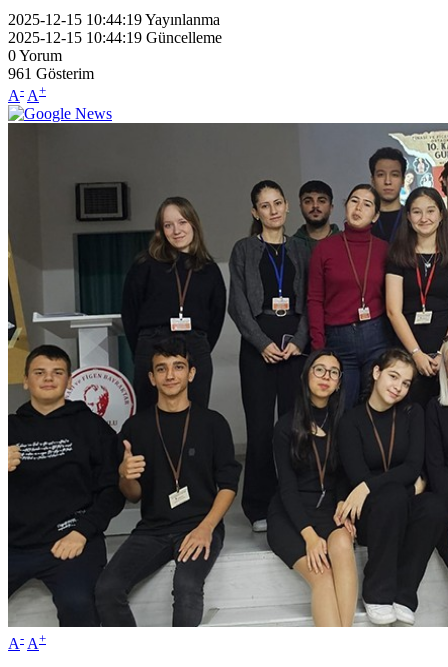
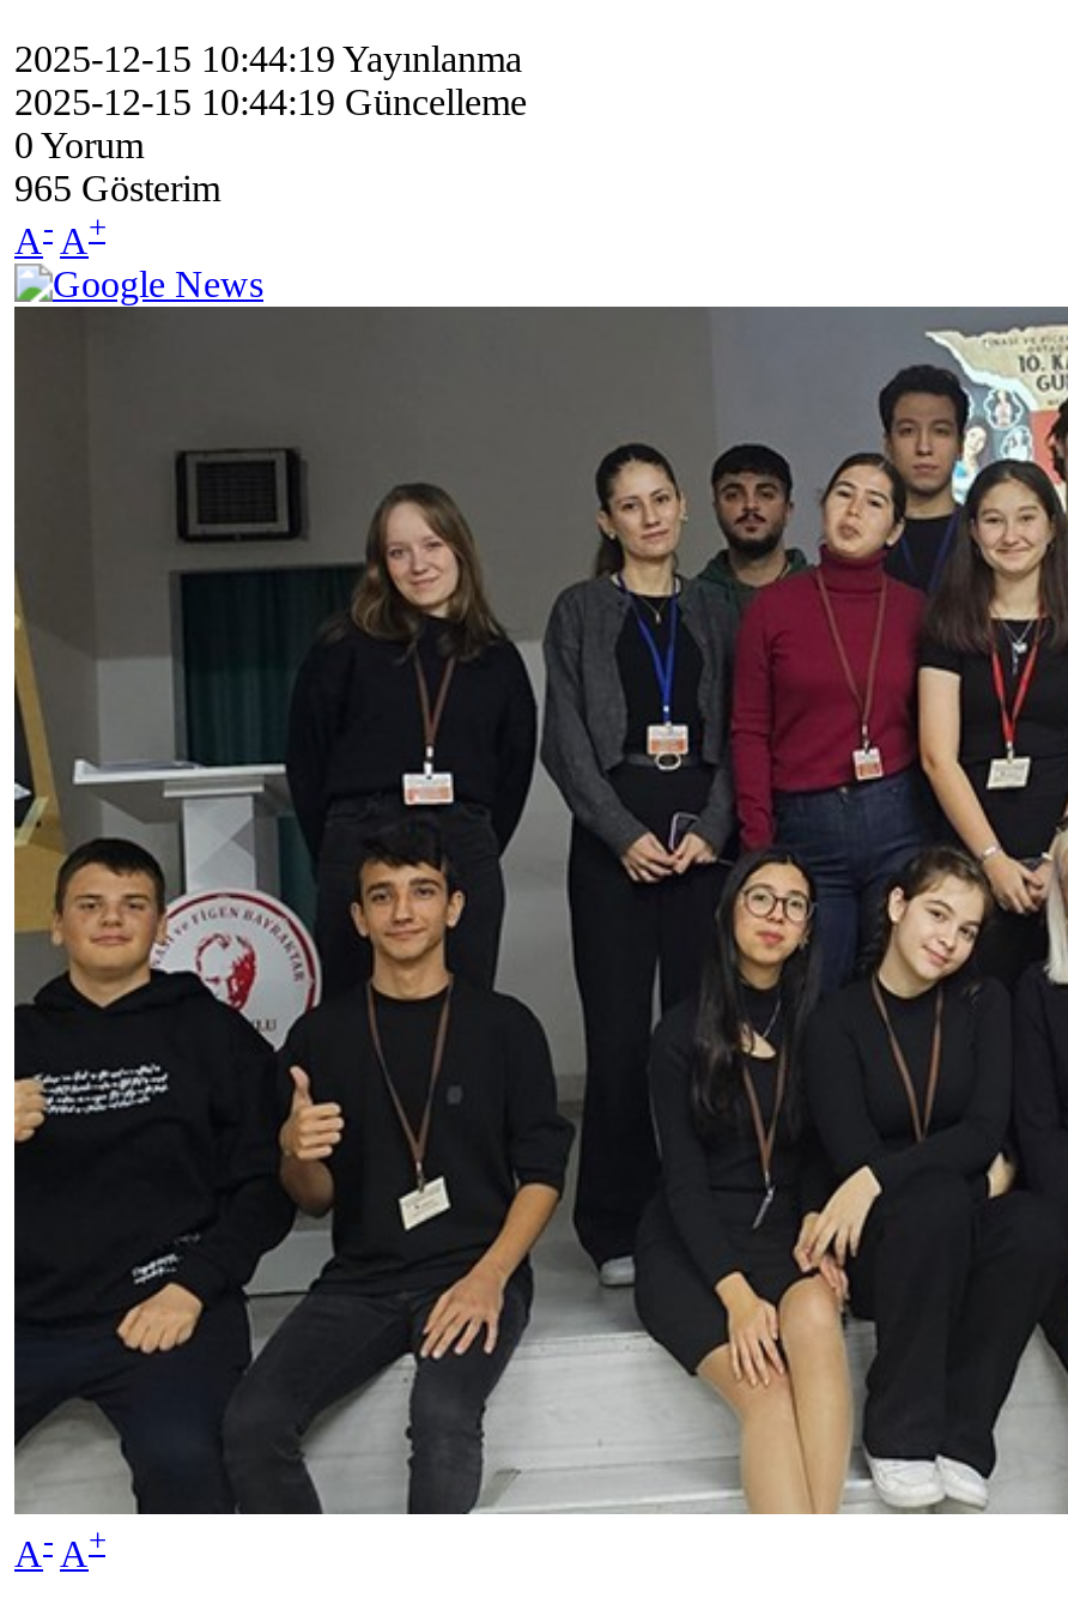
[8,65,94,82] 961 Gösterim -> [14,167,220,208] 965 Gösterim

